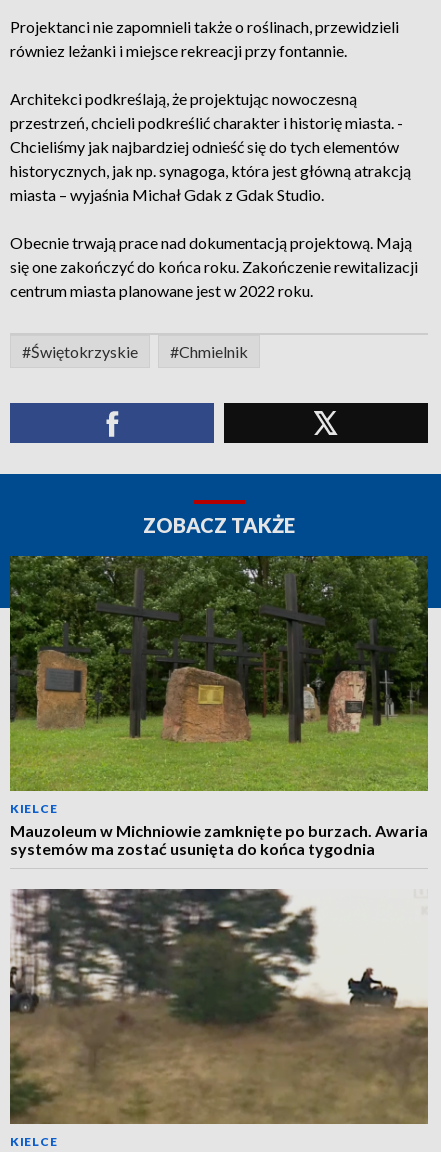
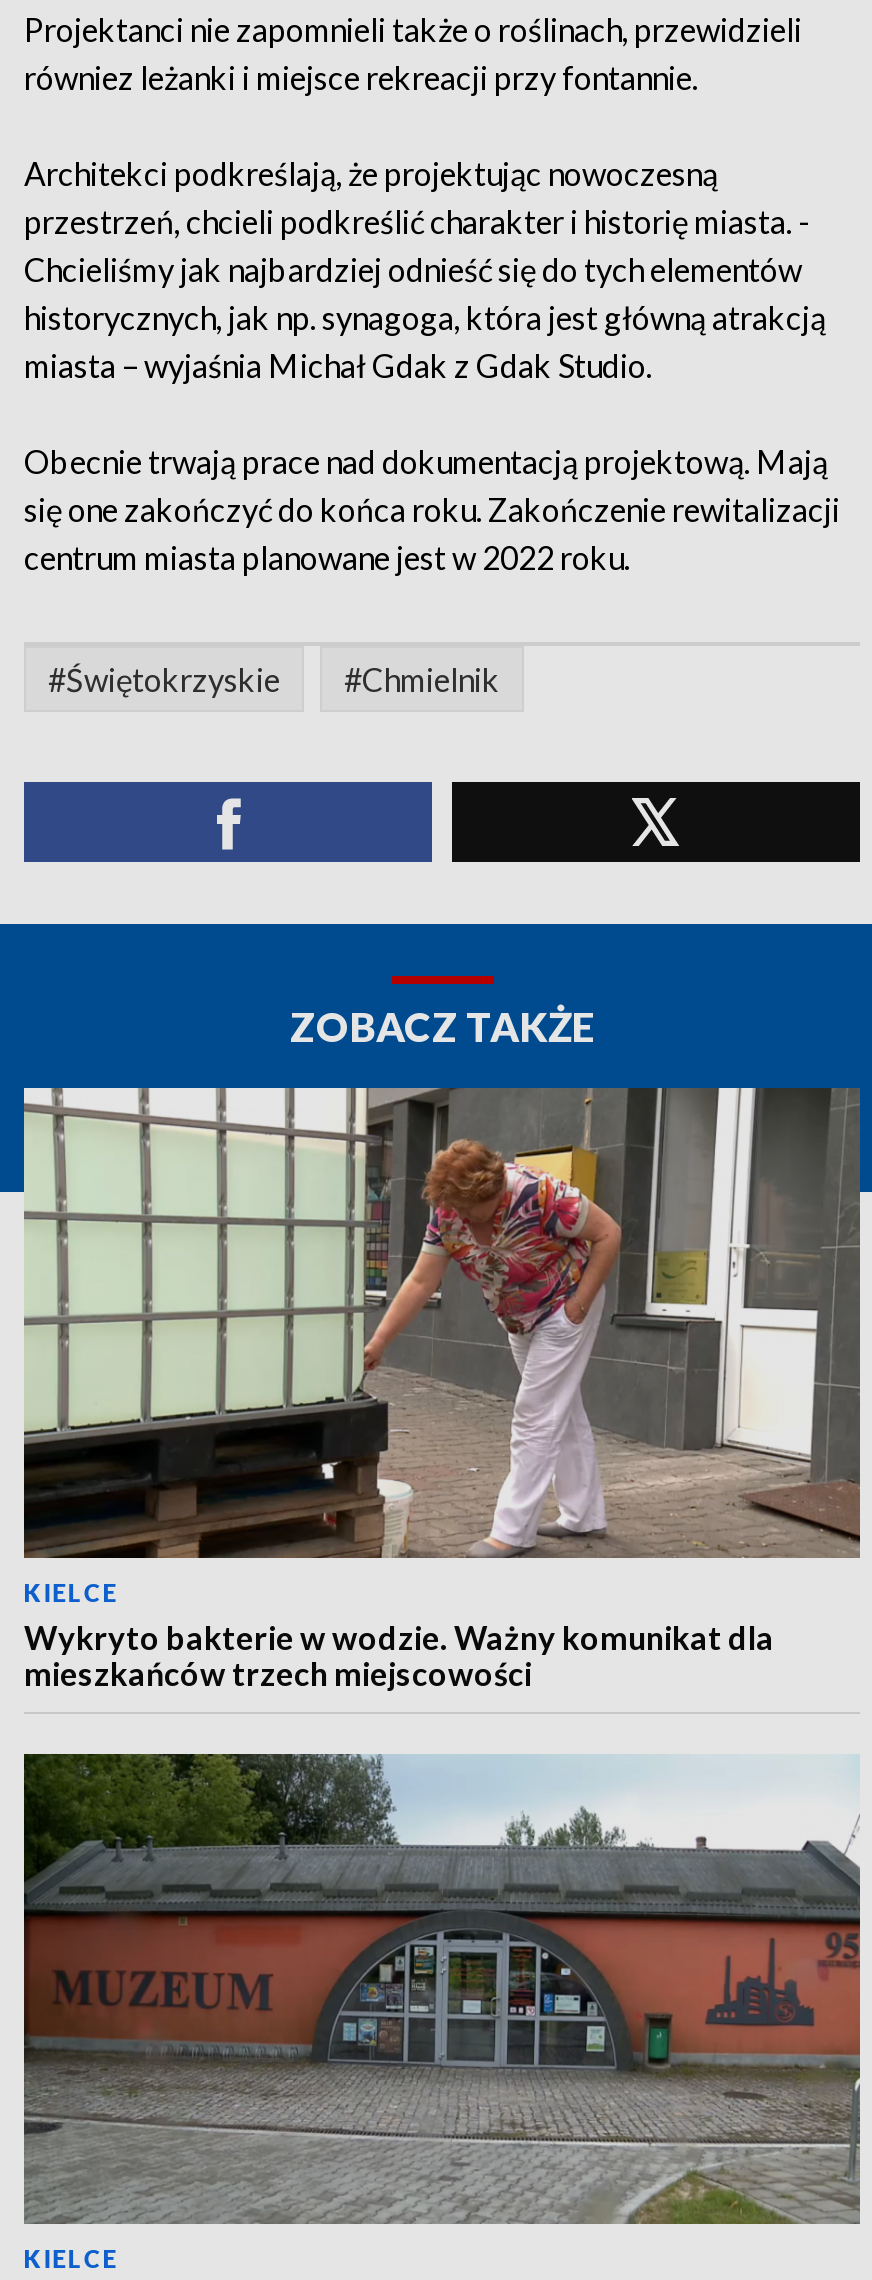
[9,555,429,858] [image] | Mauzoleum w Michniowie zamknięte po burzach. Awaria | systemów ma zostać usunięta do końca tygodnia -> [22,1086,862,1692] [image] | Wykryto bakterie w wodzie. Ważny komunikat dla | mieszkańców trzech miejscowości
[9,888,428,1124] [image] -> [22,1752,862,2224] [image]

